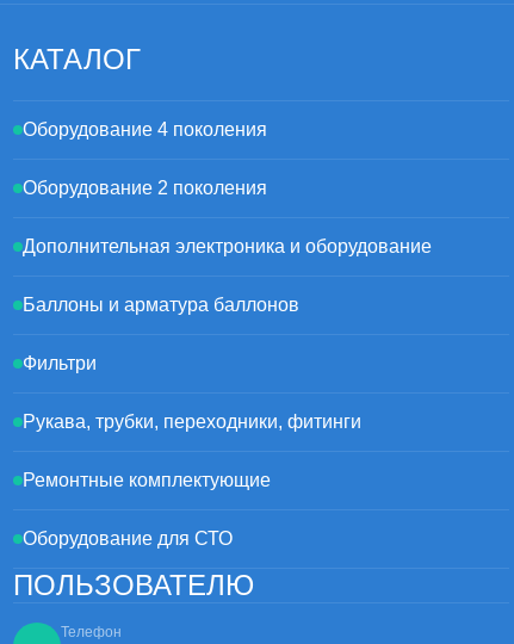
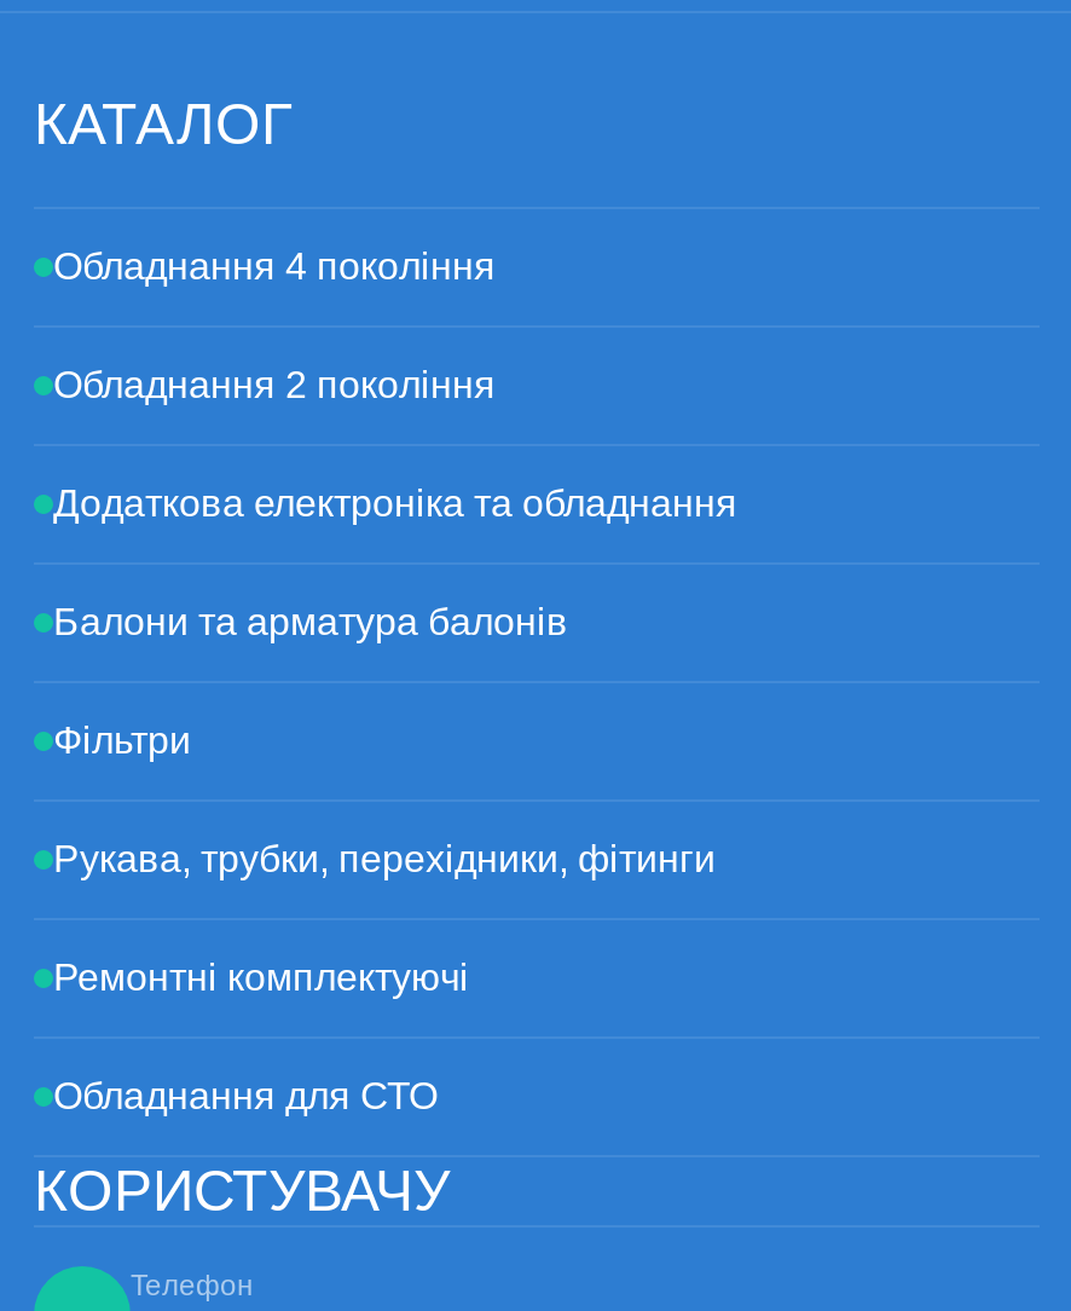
[23,119,267,139] Оборудование 4 поколения -> [53,246,496,287] Обладнання 4 покоління
[23,177,267,198] Оборудование 2 поколения -> [53,365,496,406] Обладнання 2 покоління
[23,236,432,256] Дополнительная электроника и оборудование -> [53,483,737,524] Додаткова електроніка та обладнання
[23,294,299,315] Баллоны и арматура баллонов -> [53,602,568,643] Балони та арматура балонів
[23,353,97,373] Фильтри -> [53,720,191,761] Фільтри
[23,411,361,431] Рукава, трубки, переходники, фитинги -> [53,839,716,880] Рукава, трубки, перехідники, фітинги
[23,470,271,490] Ремонтные комплектующие -> [53,957,469,998] Ремонтні комплектуючі
[23,528,233,548] Оборудование для СТО -> [53,1076,438,1117] Обладнання для СТО
[13,569,254,601] ПОЛЬЗОВАТЕЛЮ -> [34,1158,450,1223] КОРИСТУВАЧУ

